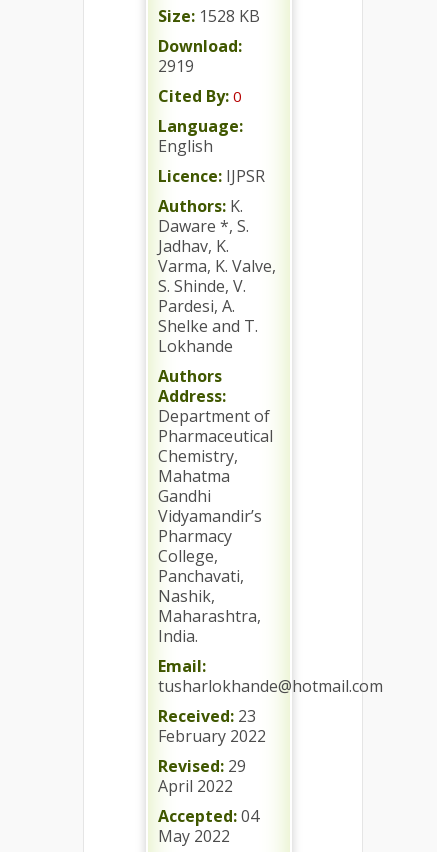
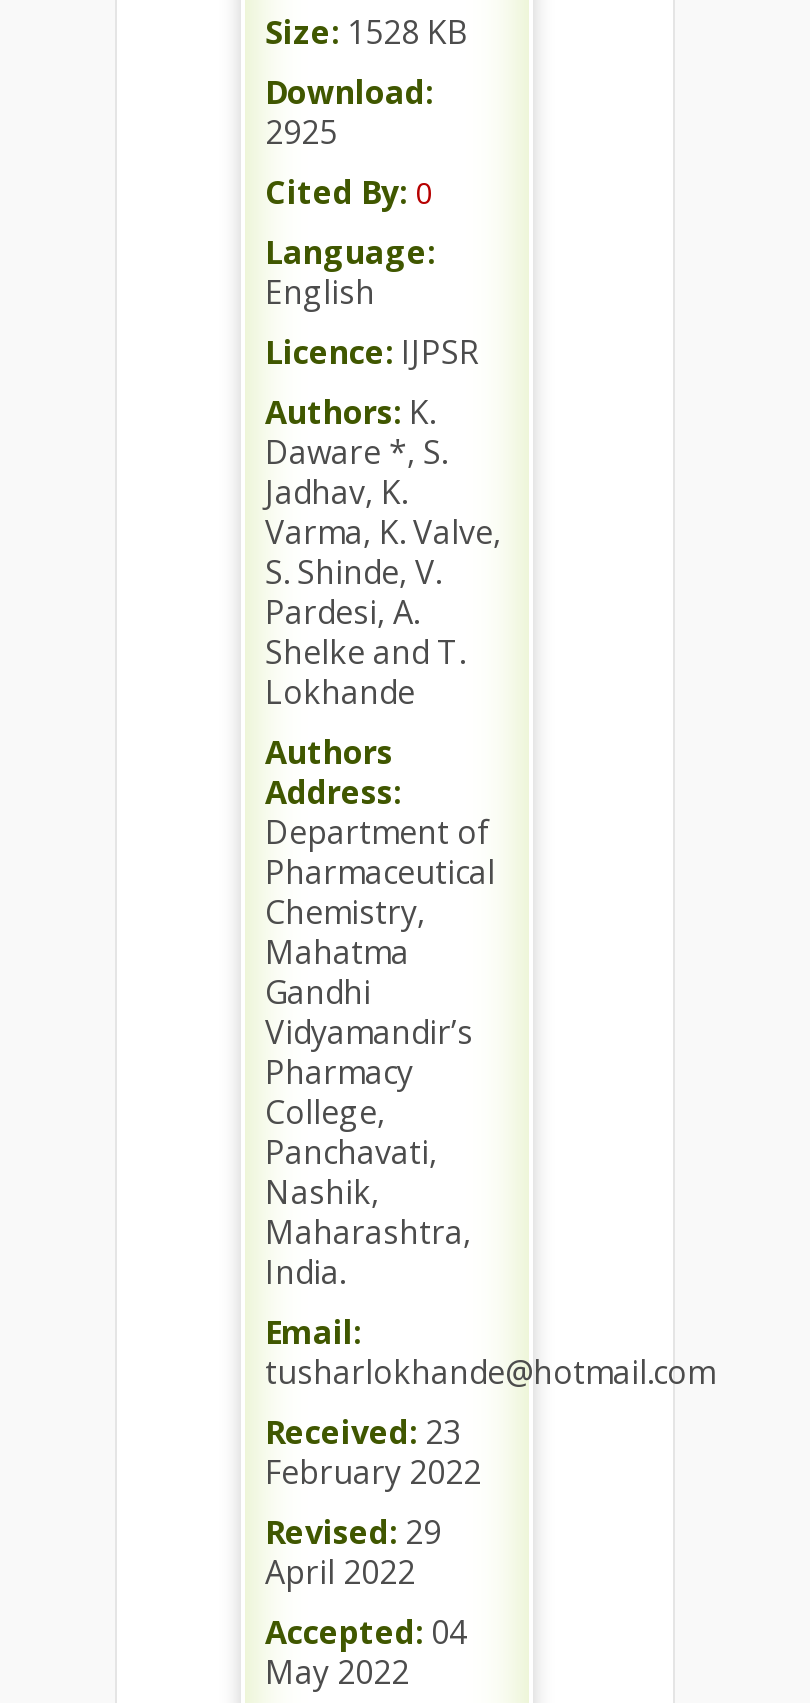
[158,55,194,77] 2919 -> [265,110,337,154] 2925

